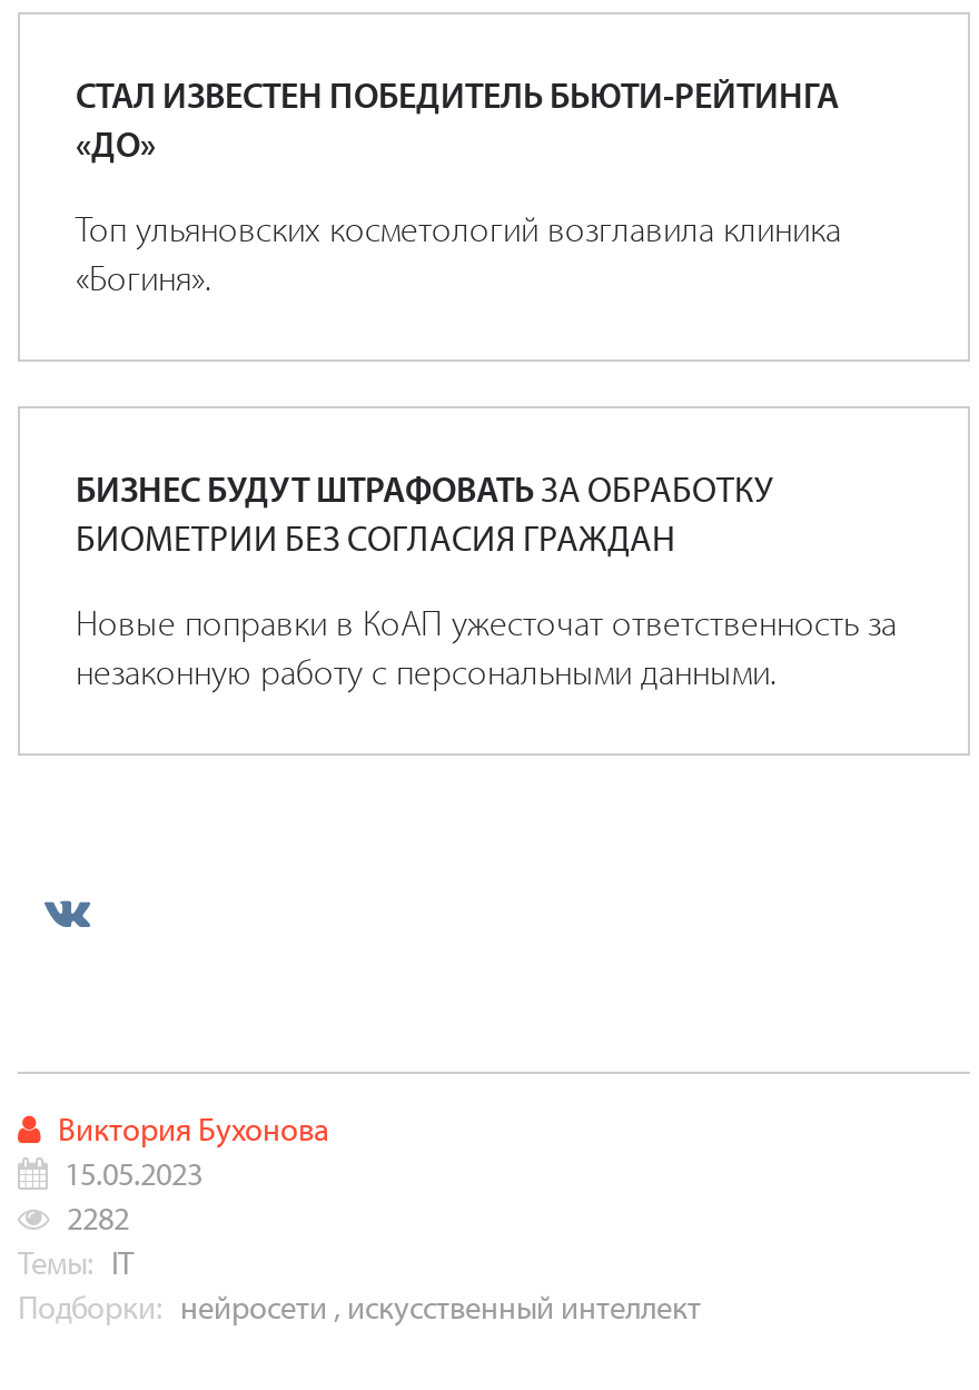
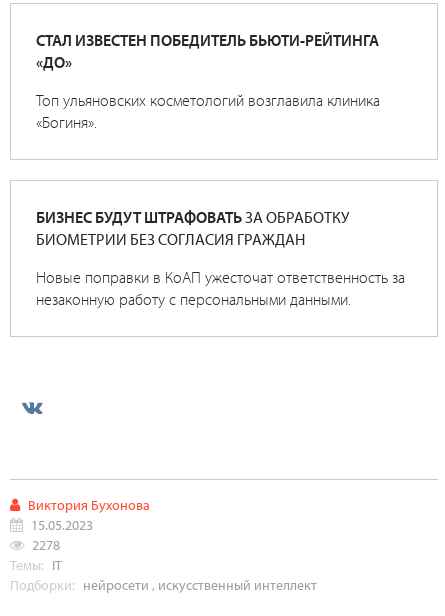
[60,1195,129,1238] 2282 -> [29,535,60,554] 2278

